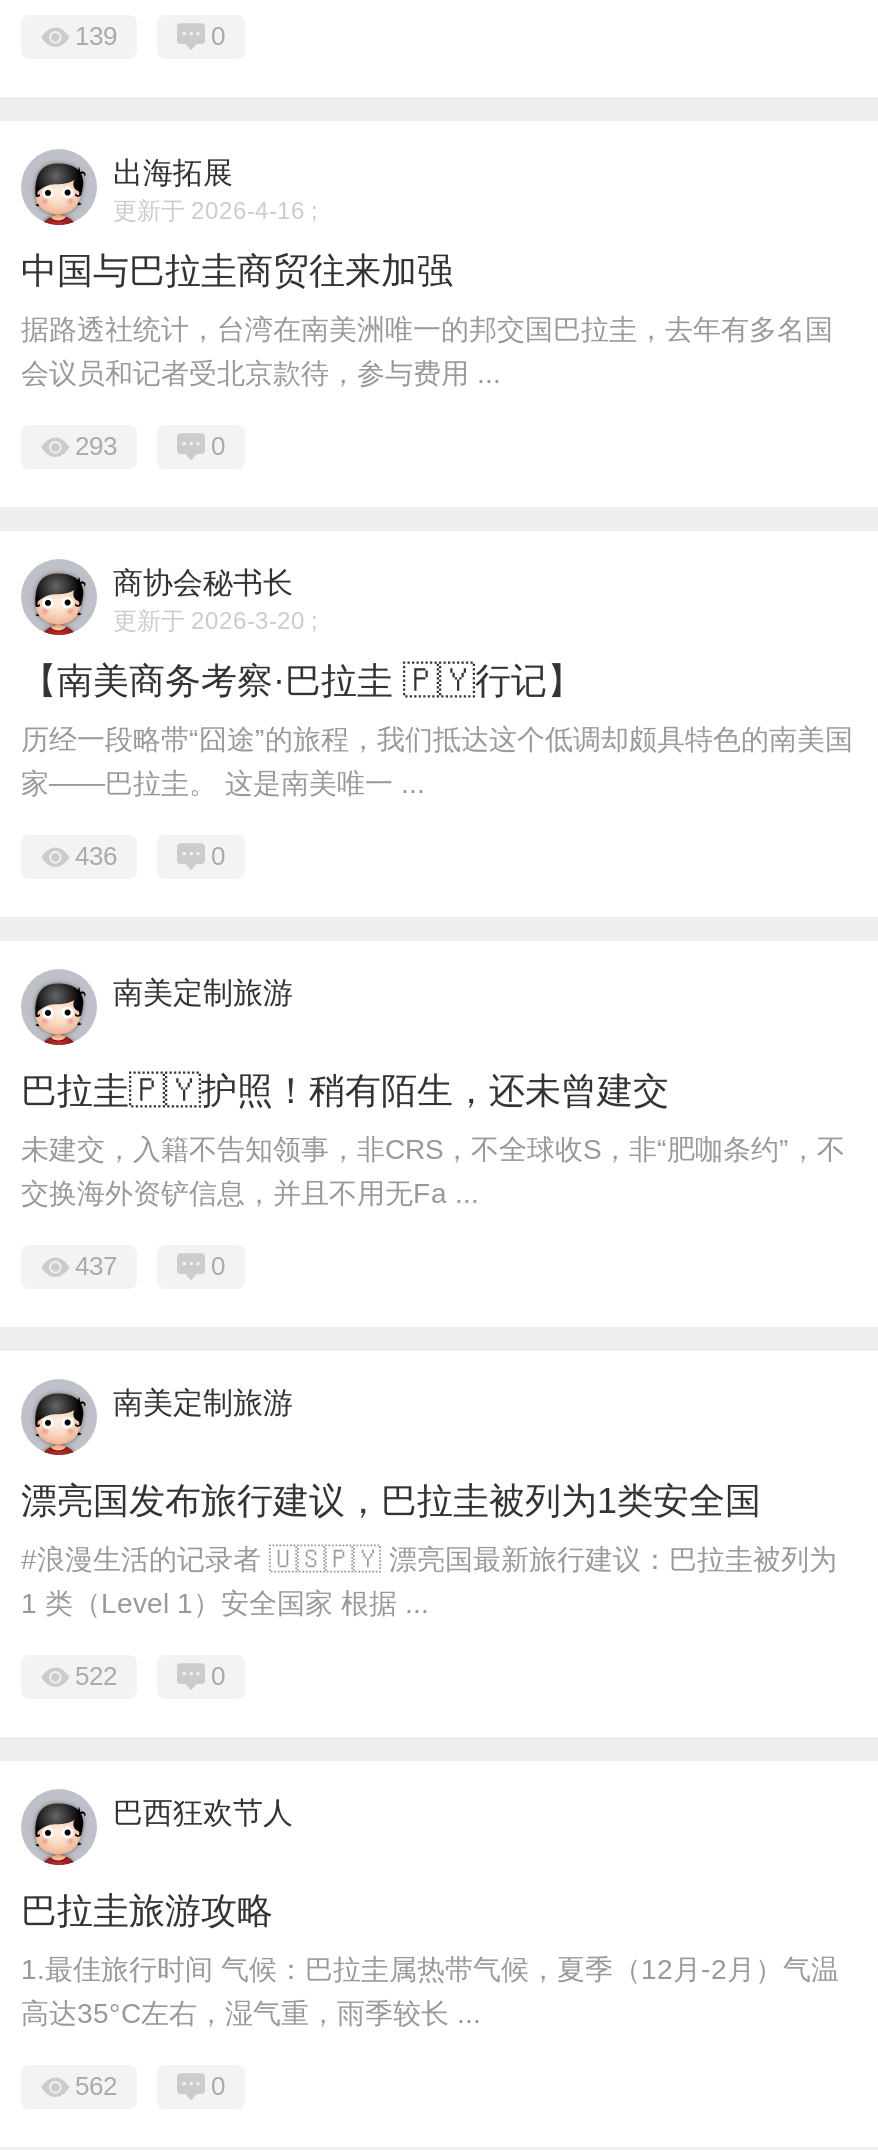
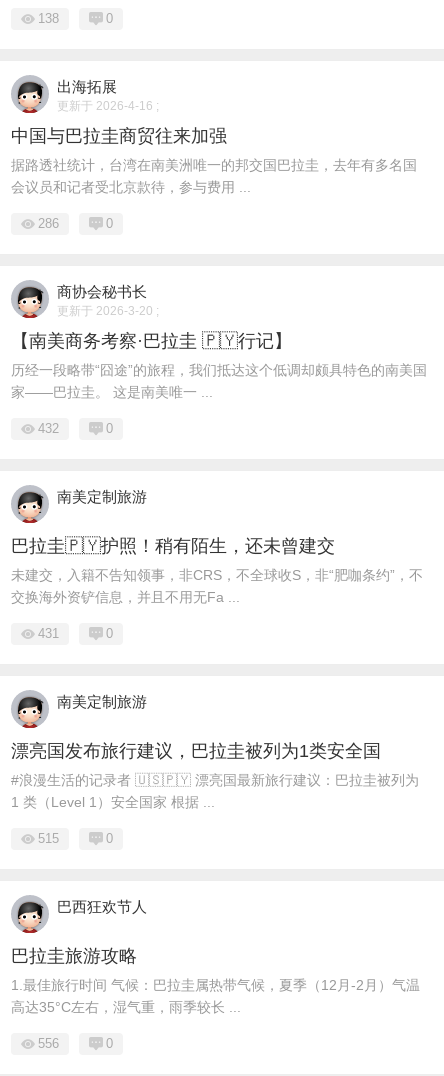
[75,21,117,51] 139 -> [38,11,59,26] 138
[75,431,117,461] 293 -> [38,216,59,231] 286
[75,841,117,871] 436 -> [38,421,59,436] 432
[75,1251,117,1281] 437 -> [38,626,59,641] 431
[75,1661,117,1691] 522 -> [38,831,59,846] 515
[75,2071,117,2101] 562 -> [38,1036,59,1051] 556

